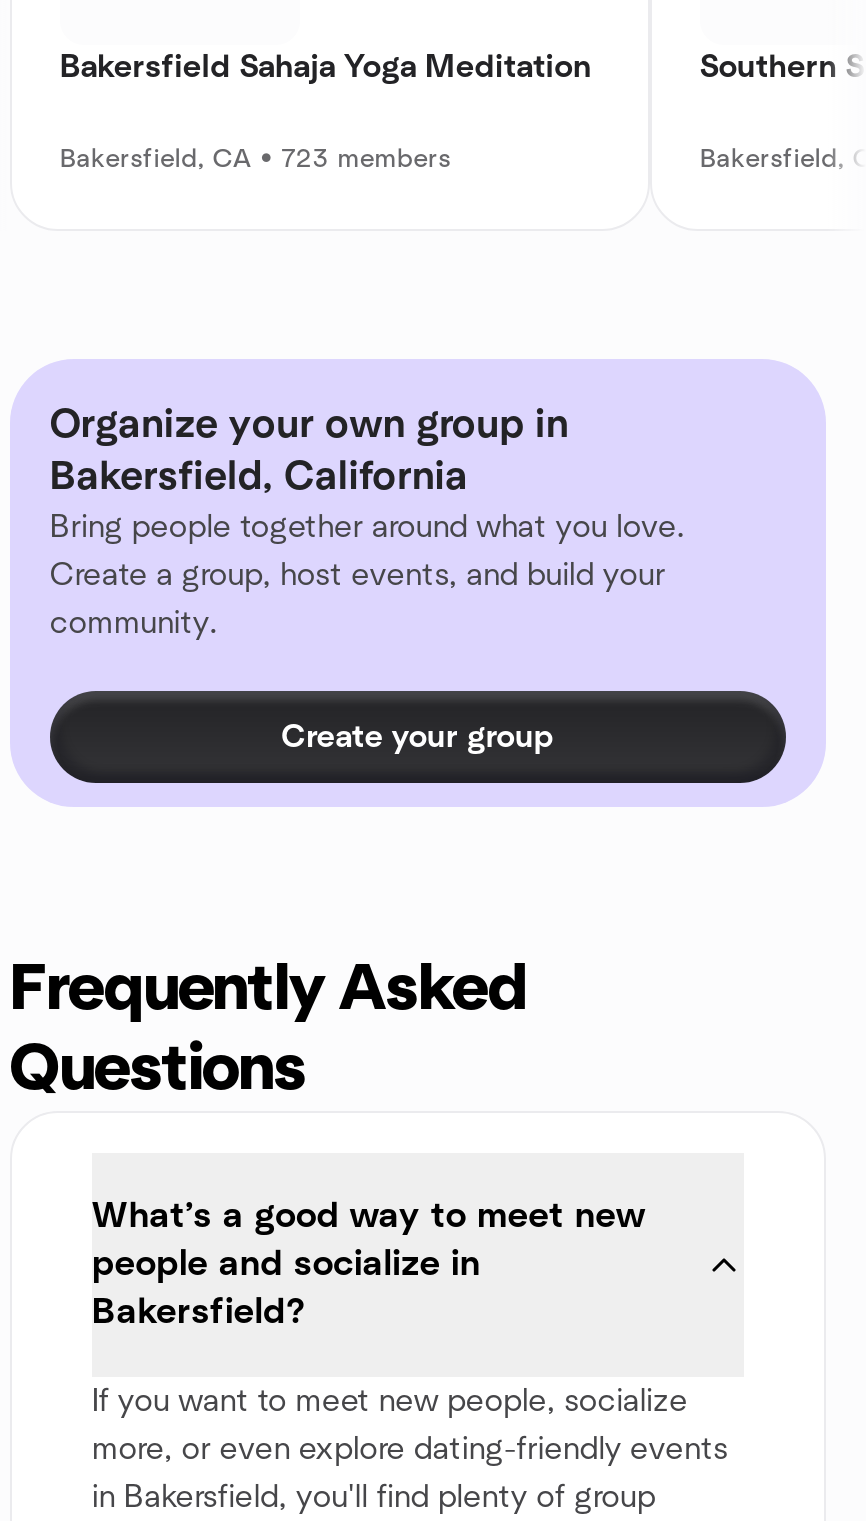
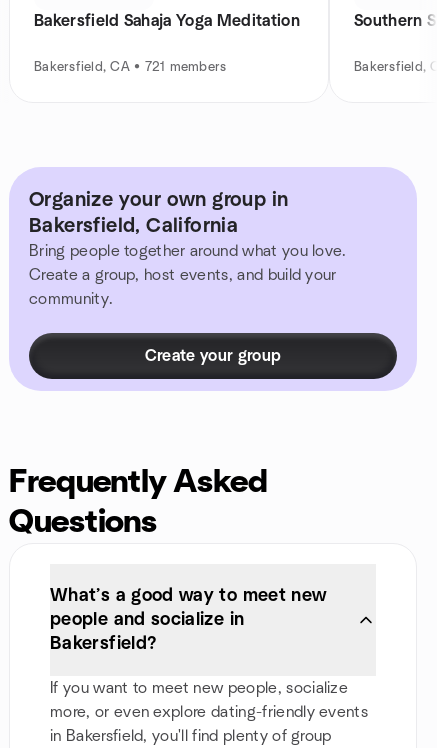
[60,147,451,173] Bakersfield, CA • 723 members -> [34,61,226,74] Bakersfield, CA • 721 members

